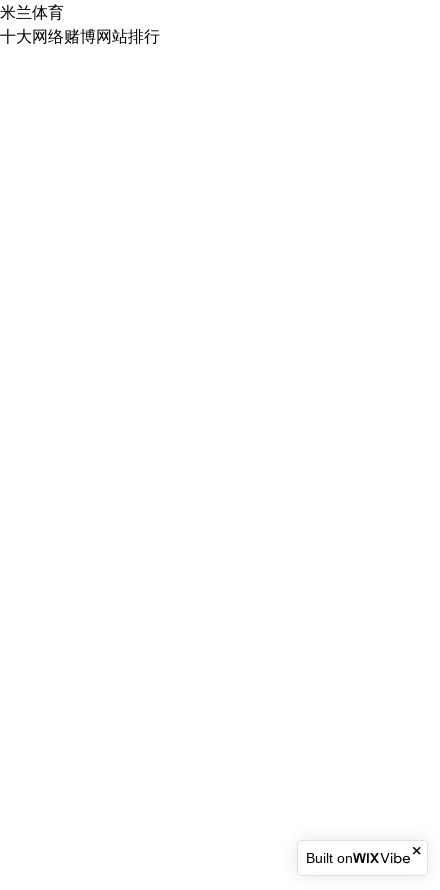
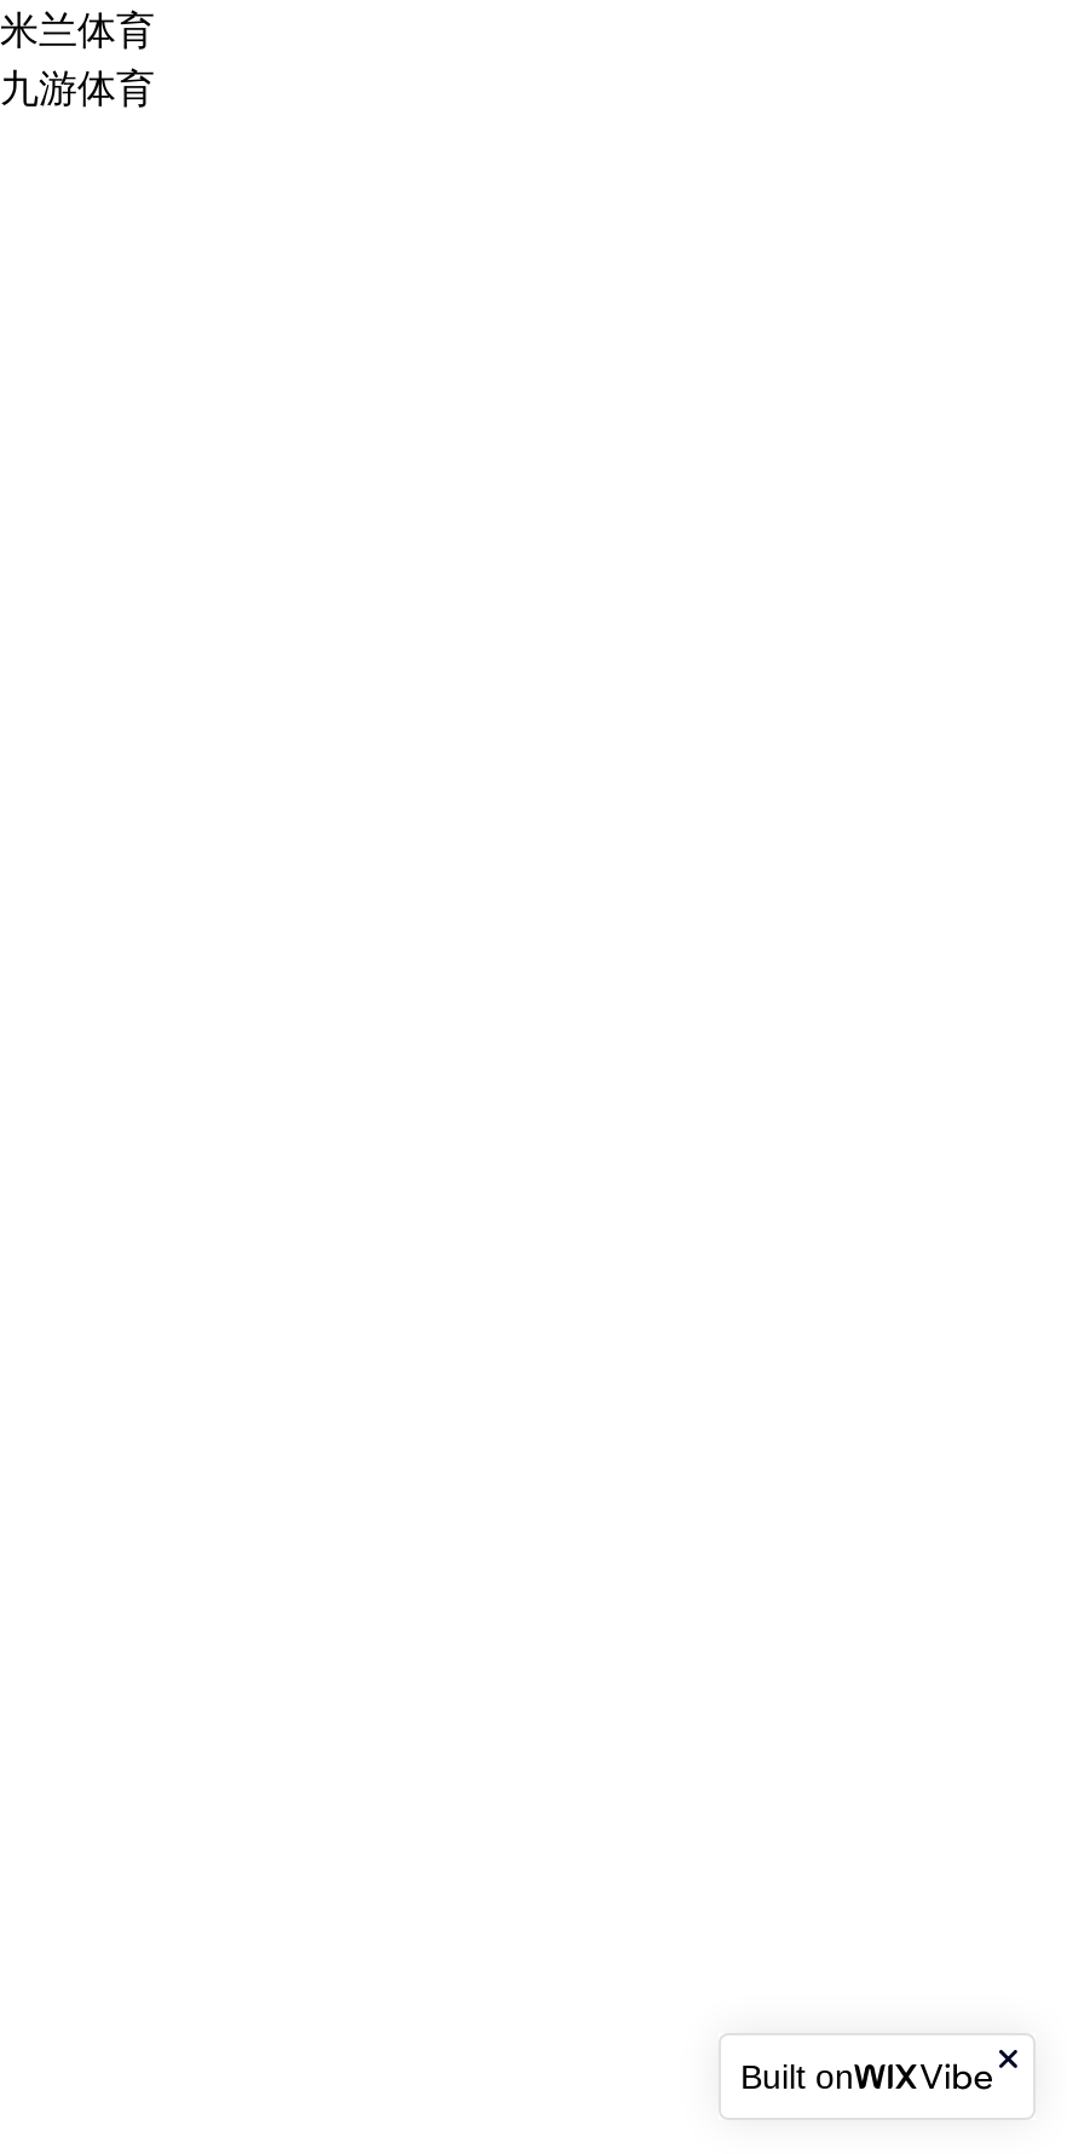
[0,25,160,47] 十大网络赌博网站排行 -> [0,61,155,114] 九游体育

